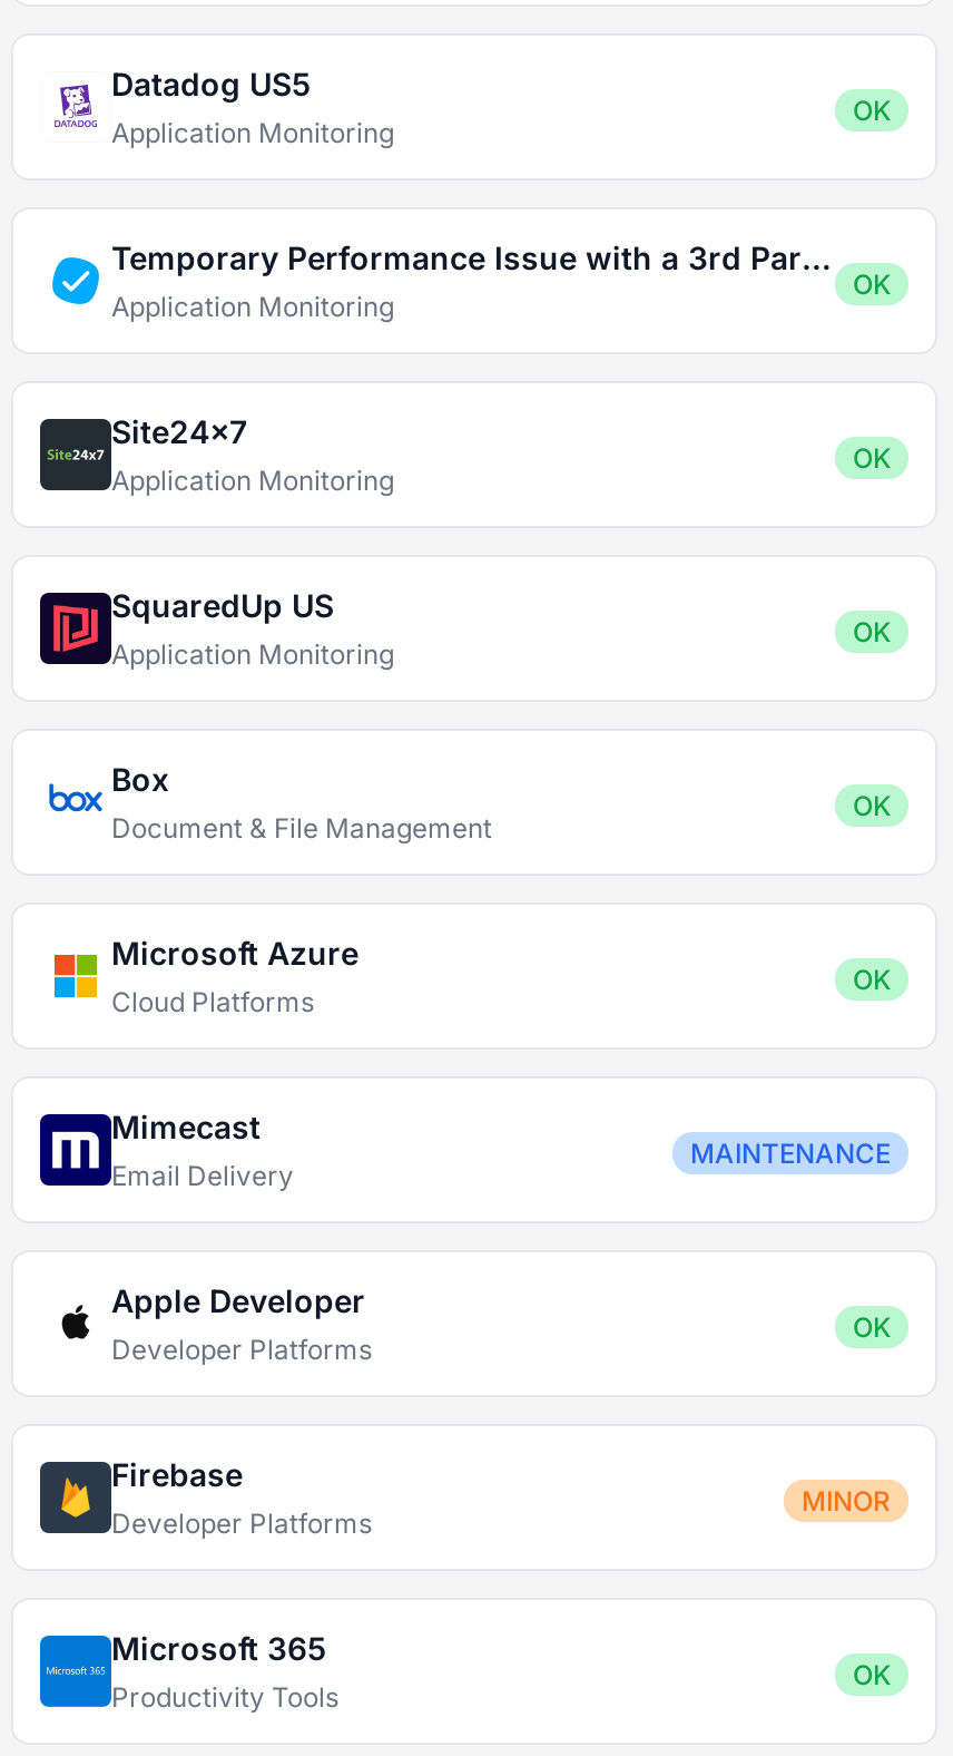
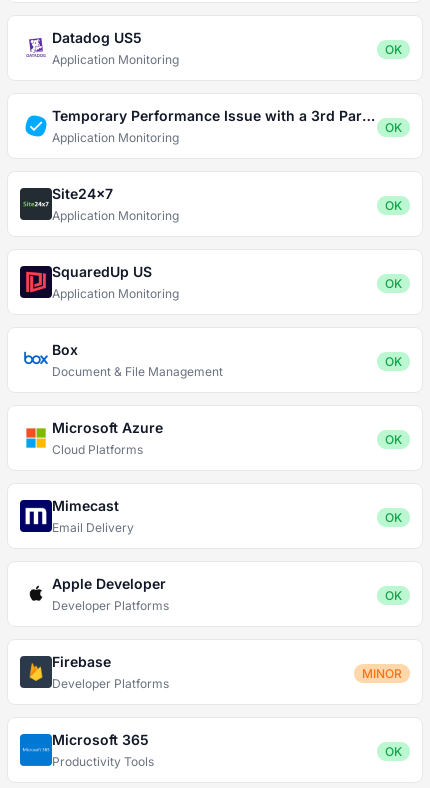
[690,1136,891,1170] MAINTENANCE -> [385,510,402,525] OK

